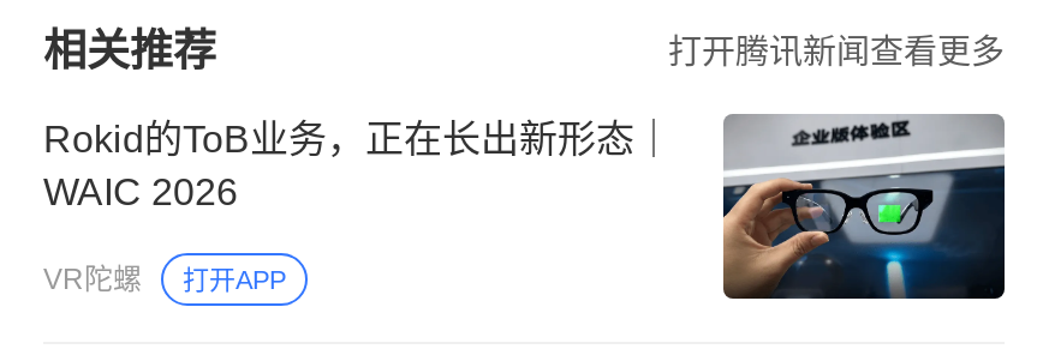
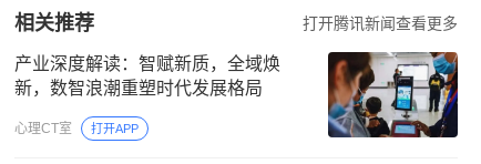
[43,118,673,211] Rokid的ToB业务，正在长出新形态｜ | WAIC 2026 -> [14,54,280,97] 产业深度解读：智赋新质，全域焕 | 新，数智浪潮重塑时代发展格局
[721,114,1007,301] [image] -> [327,51,459,139] [image]
[43,261,142,295] VR陀螺 -> [14,120,72,136] 心理CT室

